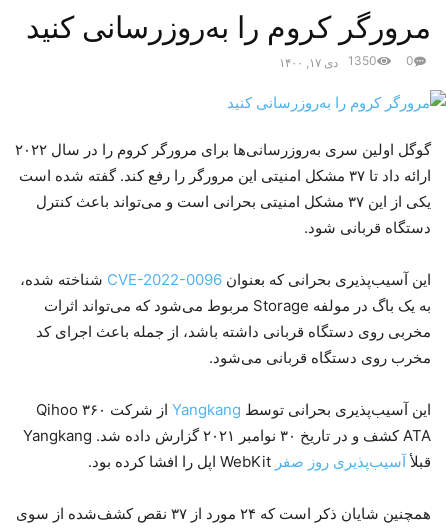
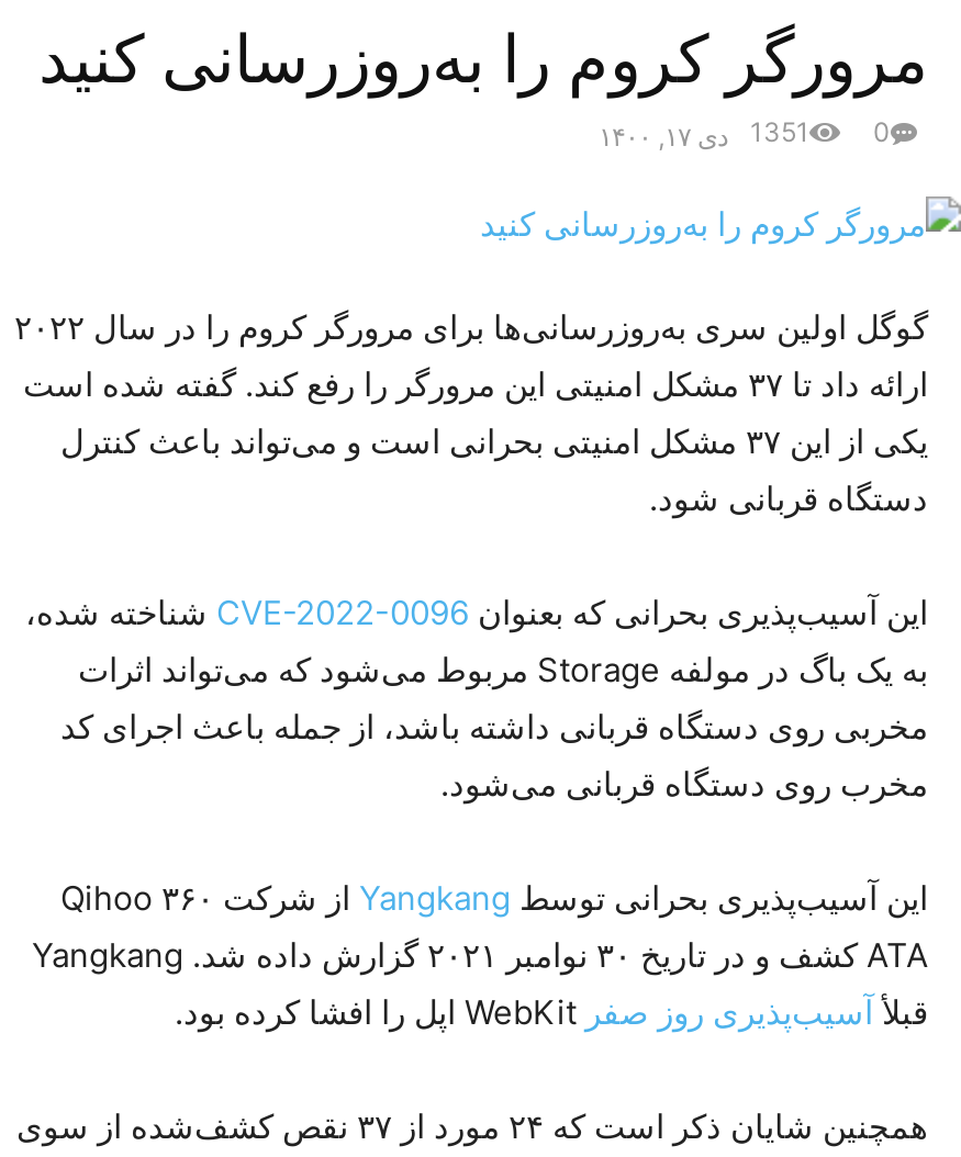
[348,53,377,68] 1350 -> [750,115,809,148] 1351

